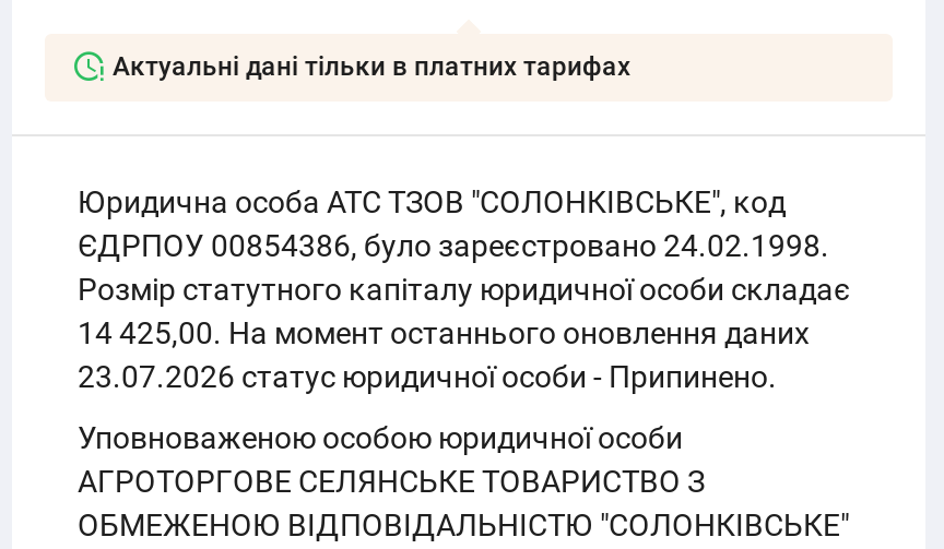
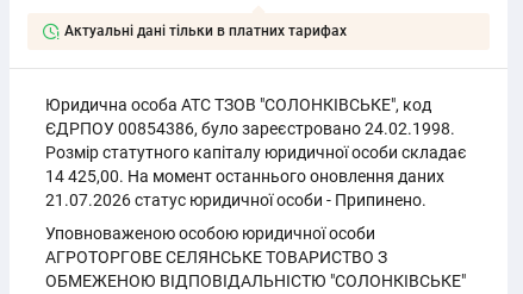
[78,360,777,394] 23.07.2026 статус юридичної особи - Припинено. -> [45,191,427,210] 21.07.2026 статус юридичної особи - Припинено.

